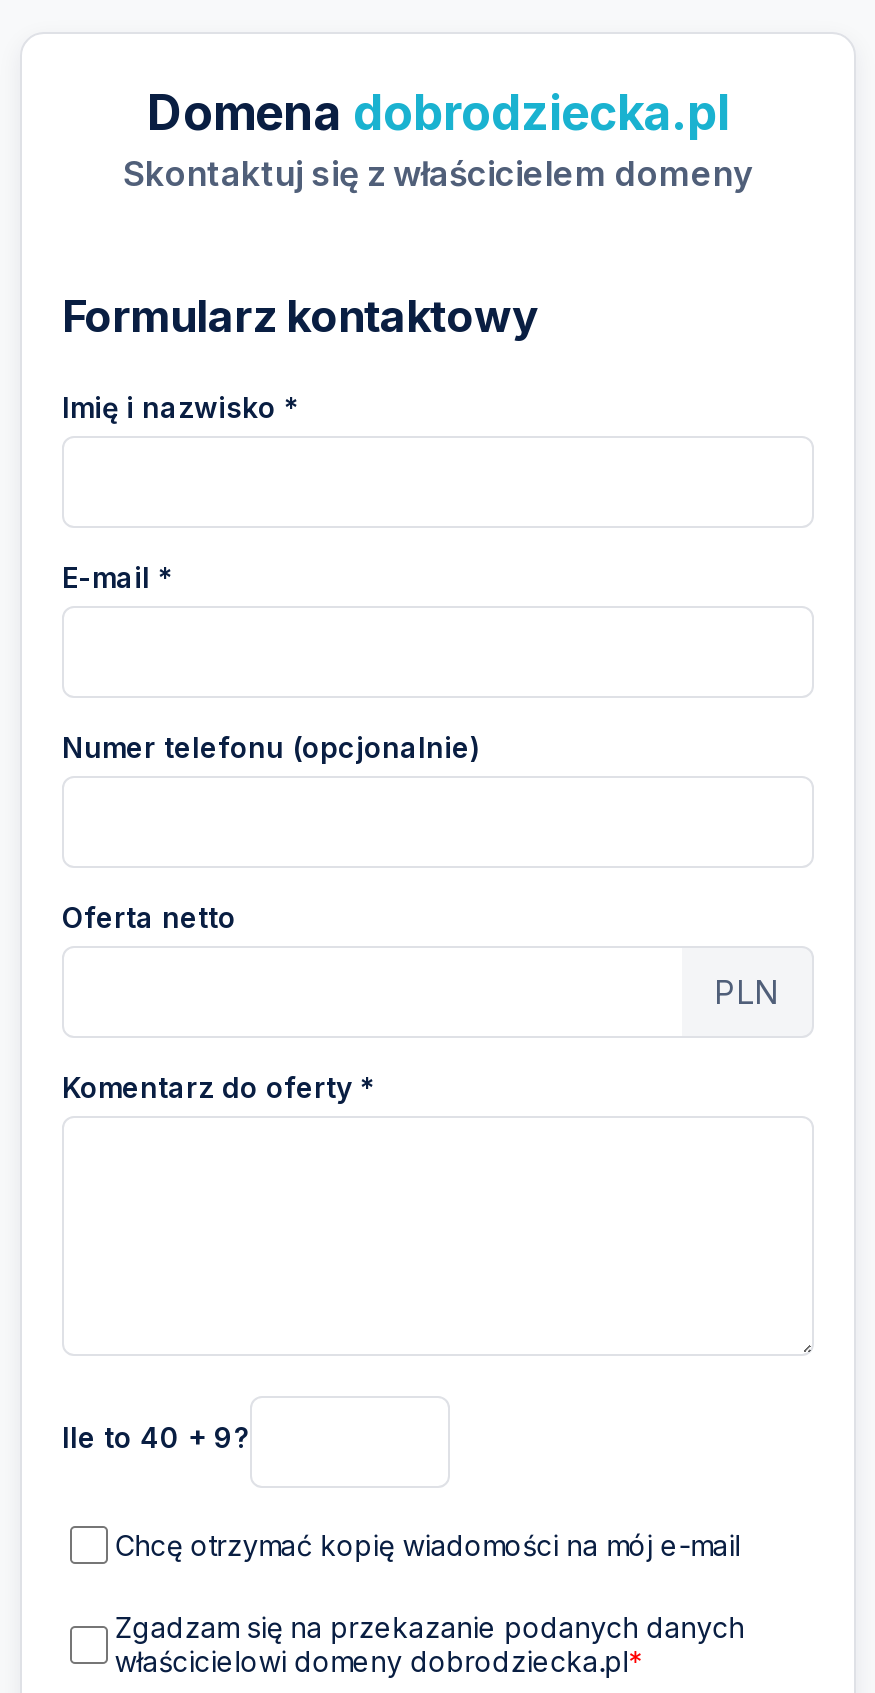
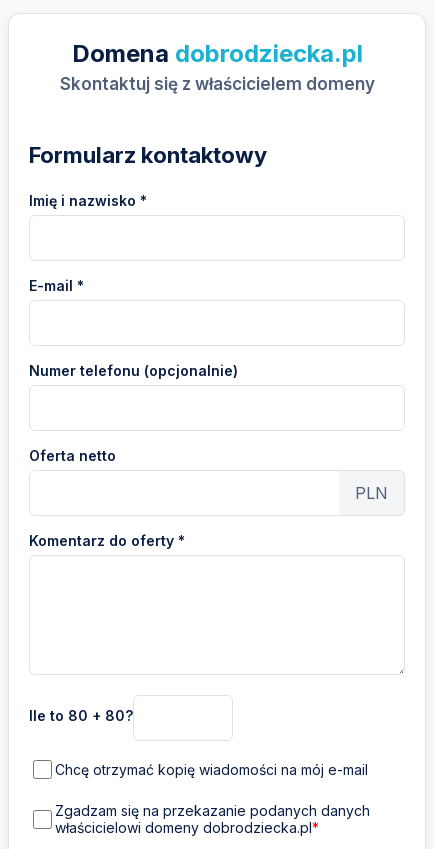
[62,1419,250,1453] Ile to 40 + 9? -> [29,706,133,723] Ile to 80 + 80?

